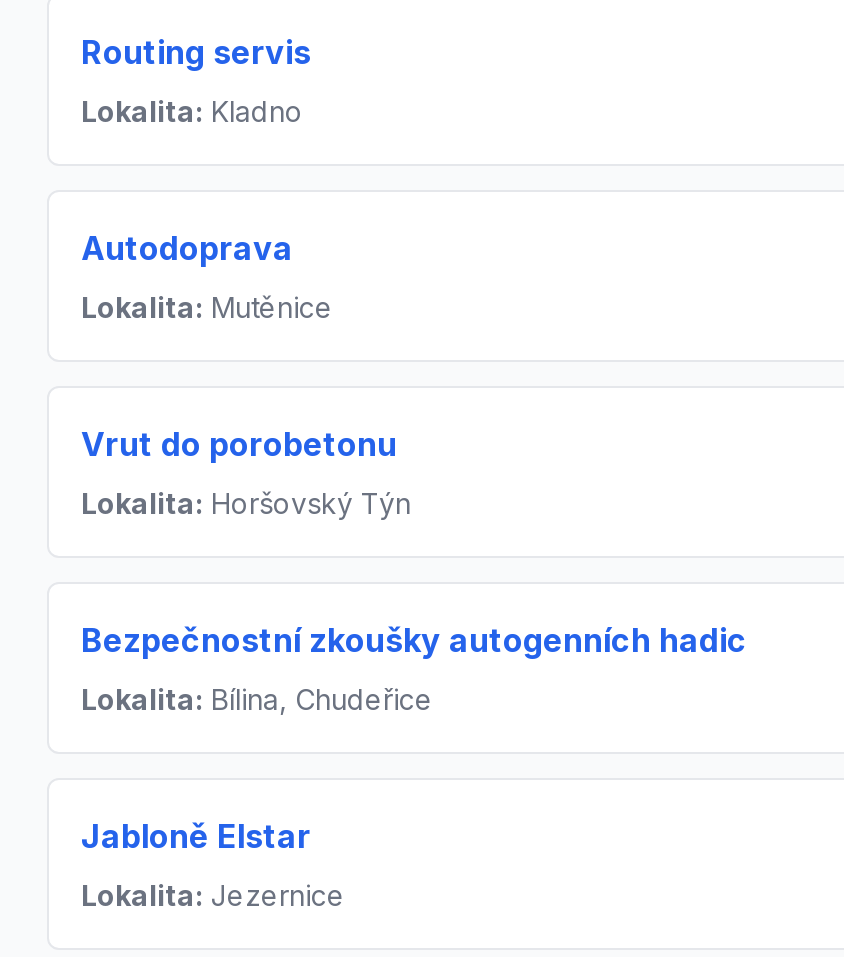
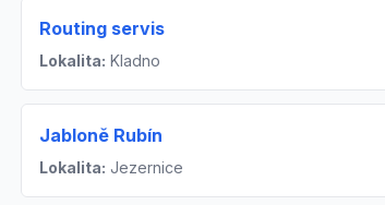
[81,228,747,856] Autodoprava | Lokalita: Mutěnice | Vrut do porobetonu | Lokalita: Horšovský Týn | Bezpečnostní zkoušky autogenních hadic | Lokalita: Bílina, Chudeřice | Jabloně Elstar -> [39,124,163,146] Jabloně Rubín

